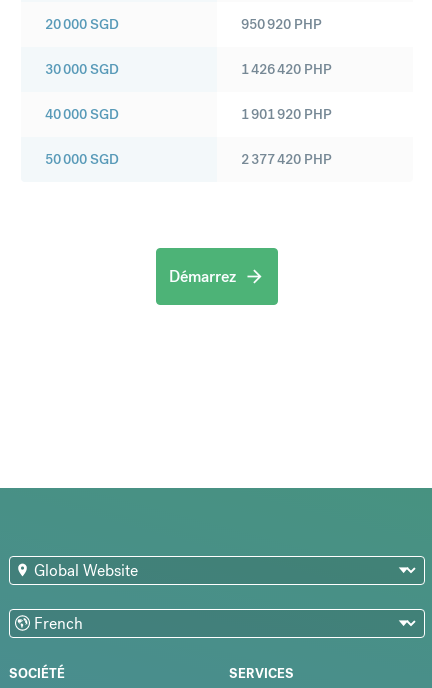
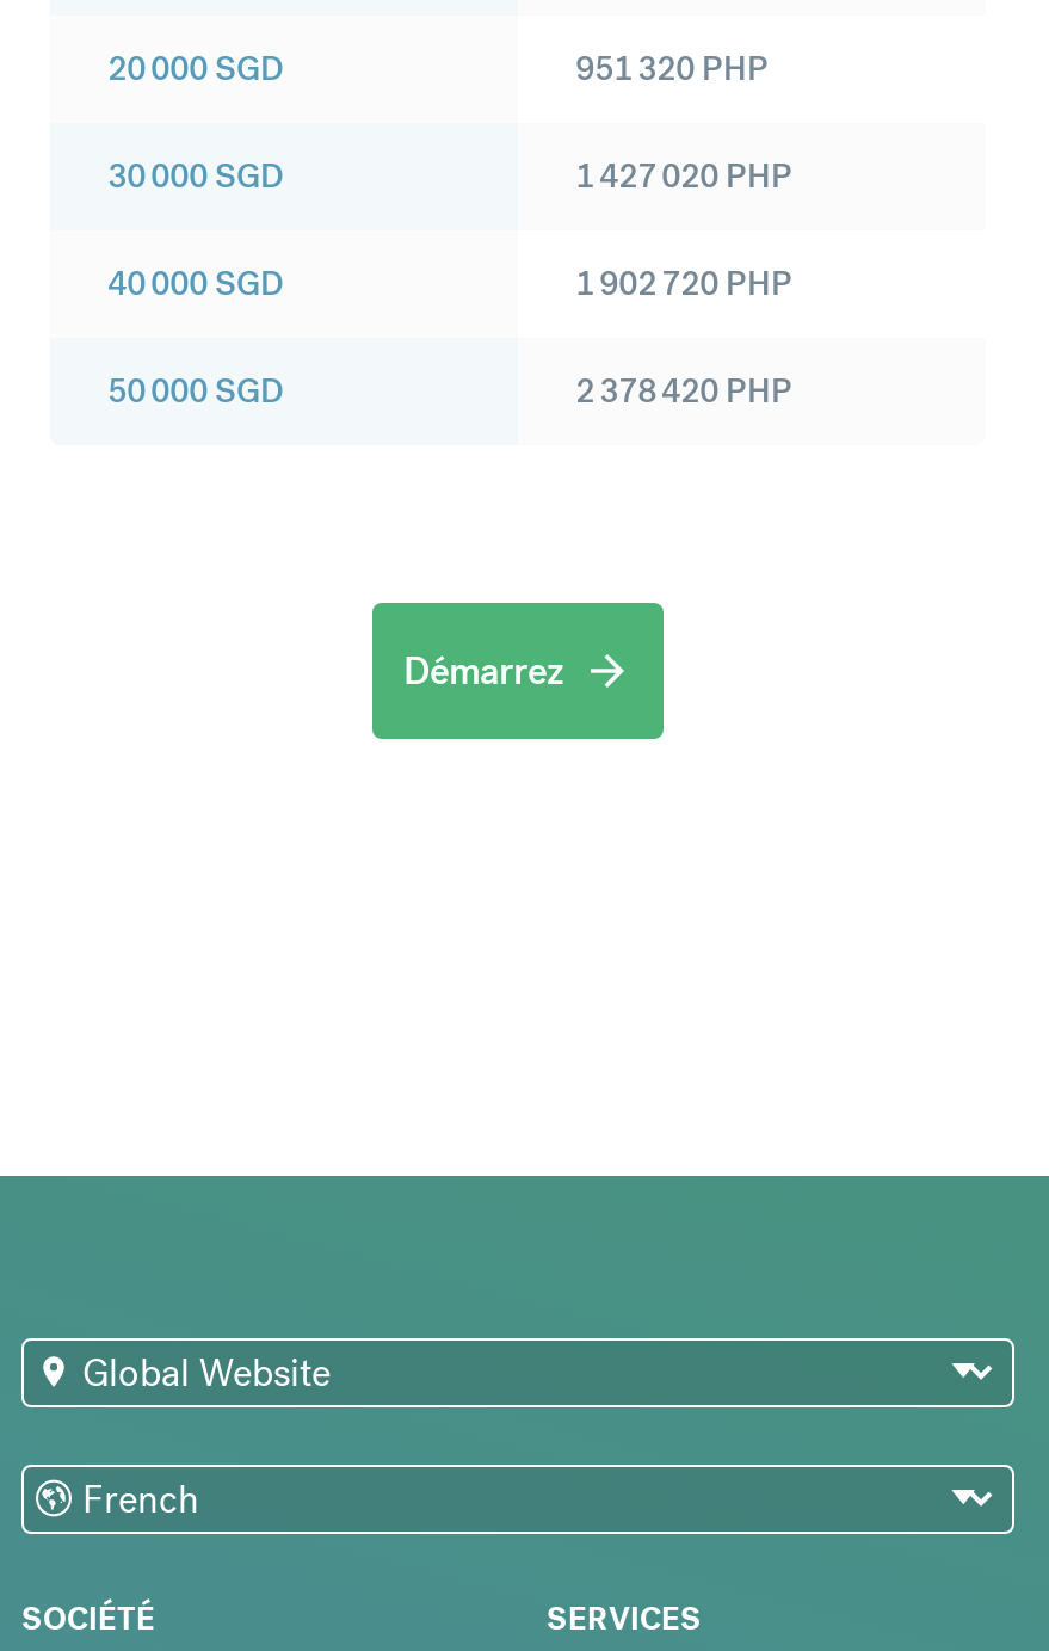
[241,15,322,33] 950 920 PHP -> [575,47,769,90] 951 320 PHP
[241,60,332,78] 1 426 420 PHP -> [575,154,792,197] 1 427 020 PHP
[241,105,332,123] 1 901 920 PHP -> [575,262,792,305] 1 902 720 PHP
[241,150,332,168] 2 377 420 PHP -> [575,369,792,412] 2 378 420 PHP

